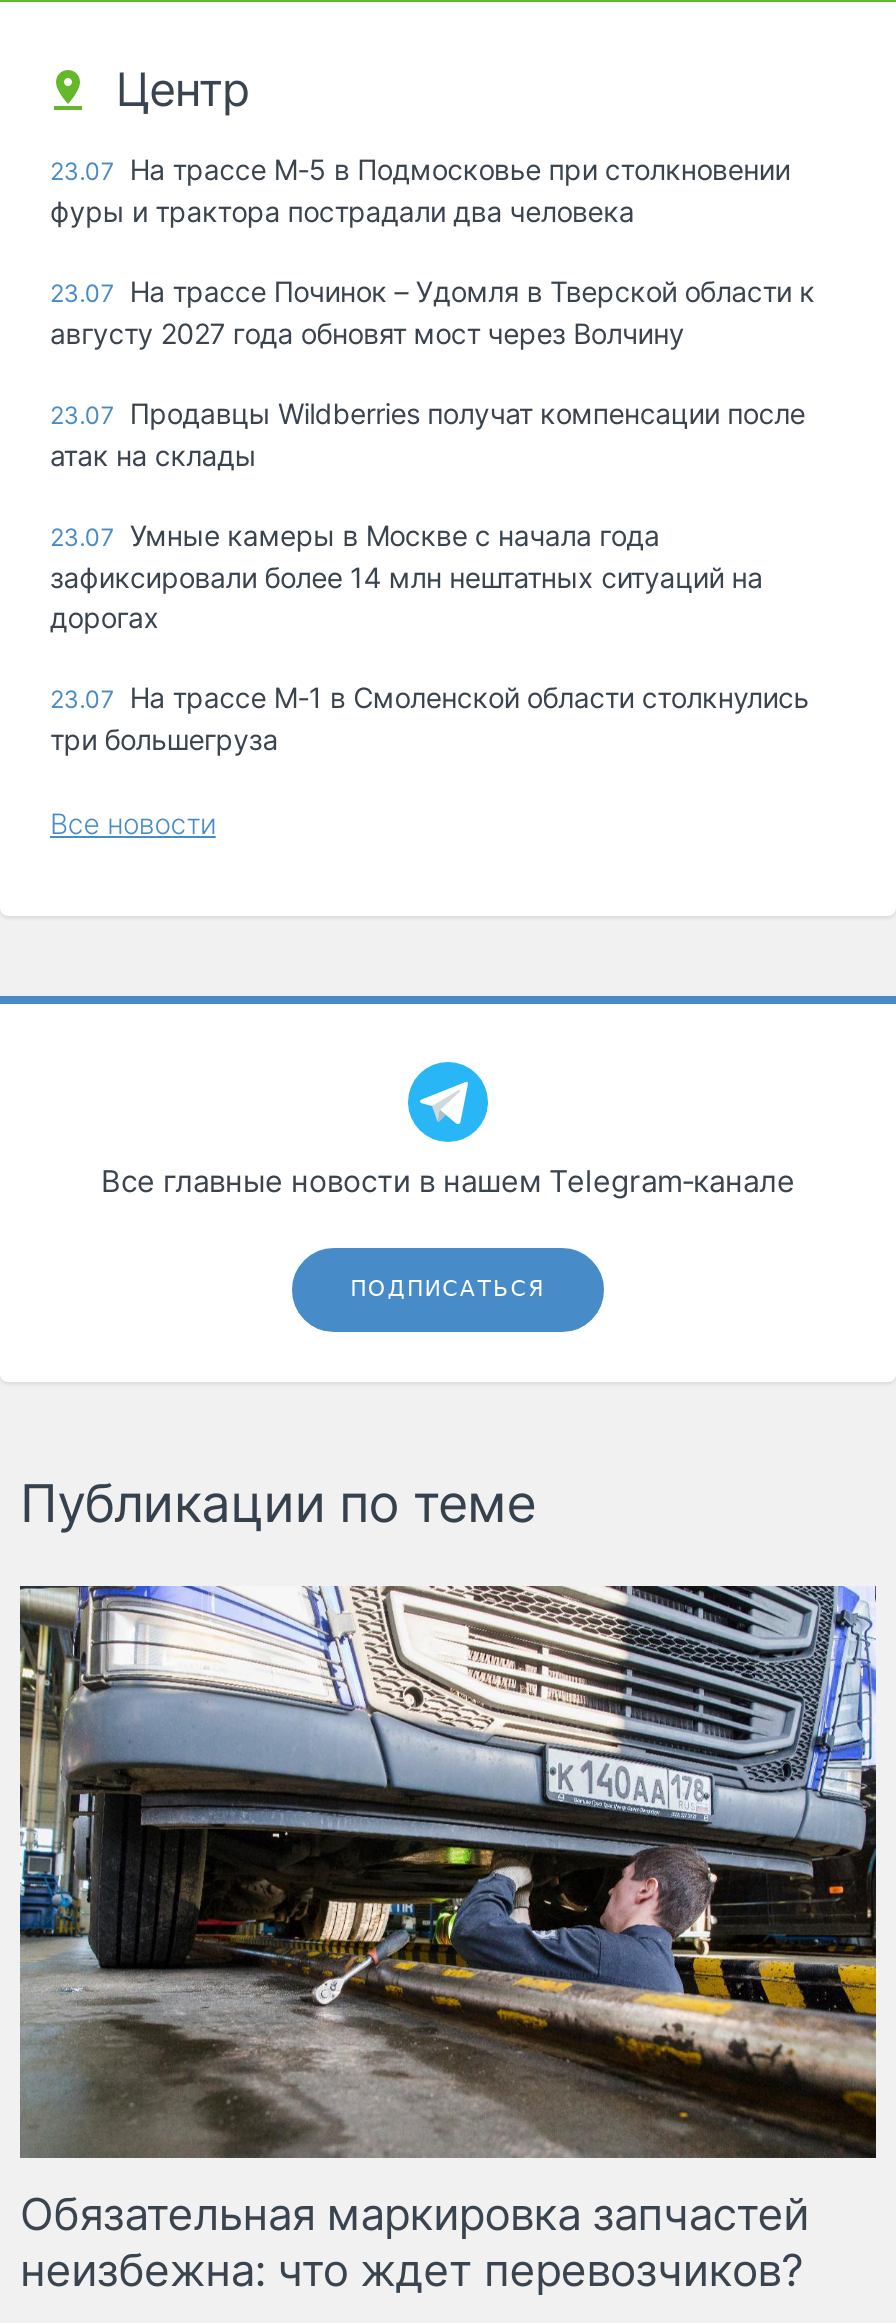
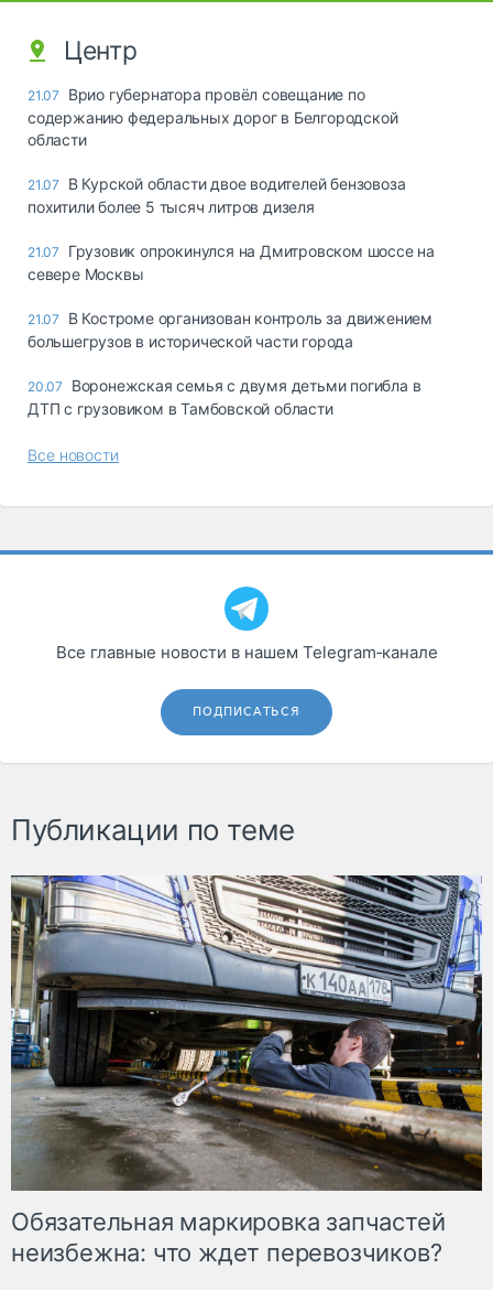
[50,152,790,228] 23.07 На трассе М-5 в Подмосковье при столкновении | фуры и трактора пострадали два человека -> [28,85,398,149] 21.07 Врио губернатора провёл совещание по | содержанию федеральных дорог в Белгородской | области
[50,274,815,350] 23.07 На трассе Починок – Удомля в Тверской области к | августу 2027 года обновят мост через Волчину -> [28,174,405,216] 21.07 В Курской области двое водителей бензовоза | похитили более 5 тысяч литров дизеля
[50,396,805,472] 23.07 Продавцы Wildberries получат компенсации после | атак на склады -> [28,242,435,283] 21.07 Грузовик опрокинулся на Дмитровском шоссе на | севере Москвы
[50,518,763,634] 23.07 Умные камеры в Москве с начала года | зафиксировали более 14 млн нештатных ситуаций на | дорогах -> [28,309,432,351] 21.07 В Костроме организован контроль за движением | большегрузов в исторической части города
[50,680,809,756] 23.07 На трассе М-1 в Смоленской области столкнулись | три большегруза -> [28,376,421,418] 20.07 Воронежская семья с двумя детьми погибла в | ДТП с грузовиком в Тамбовской области

